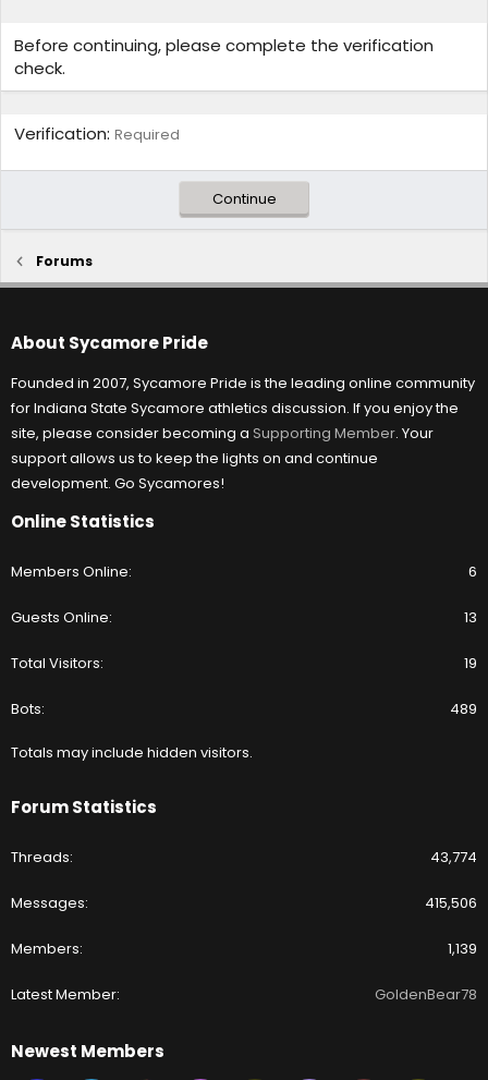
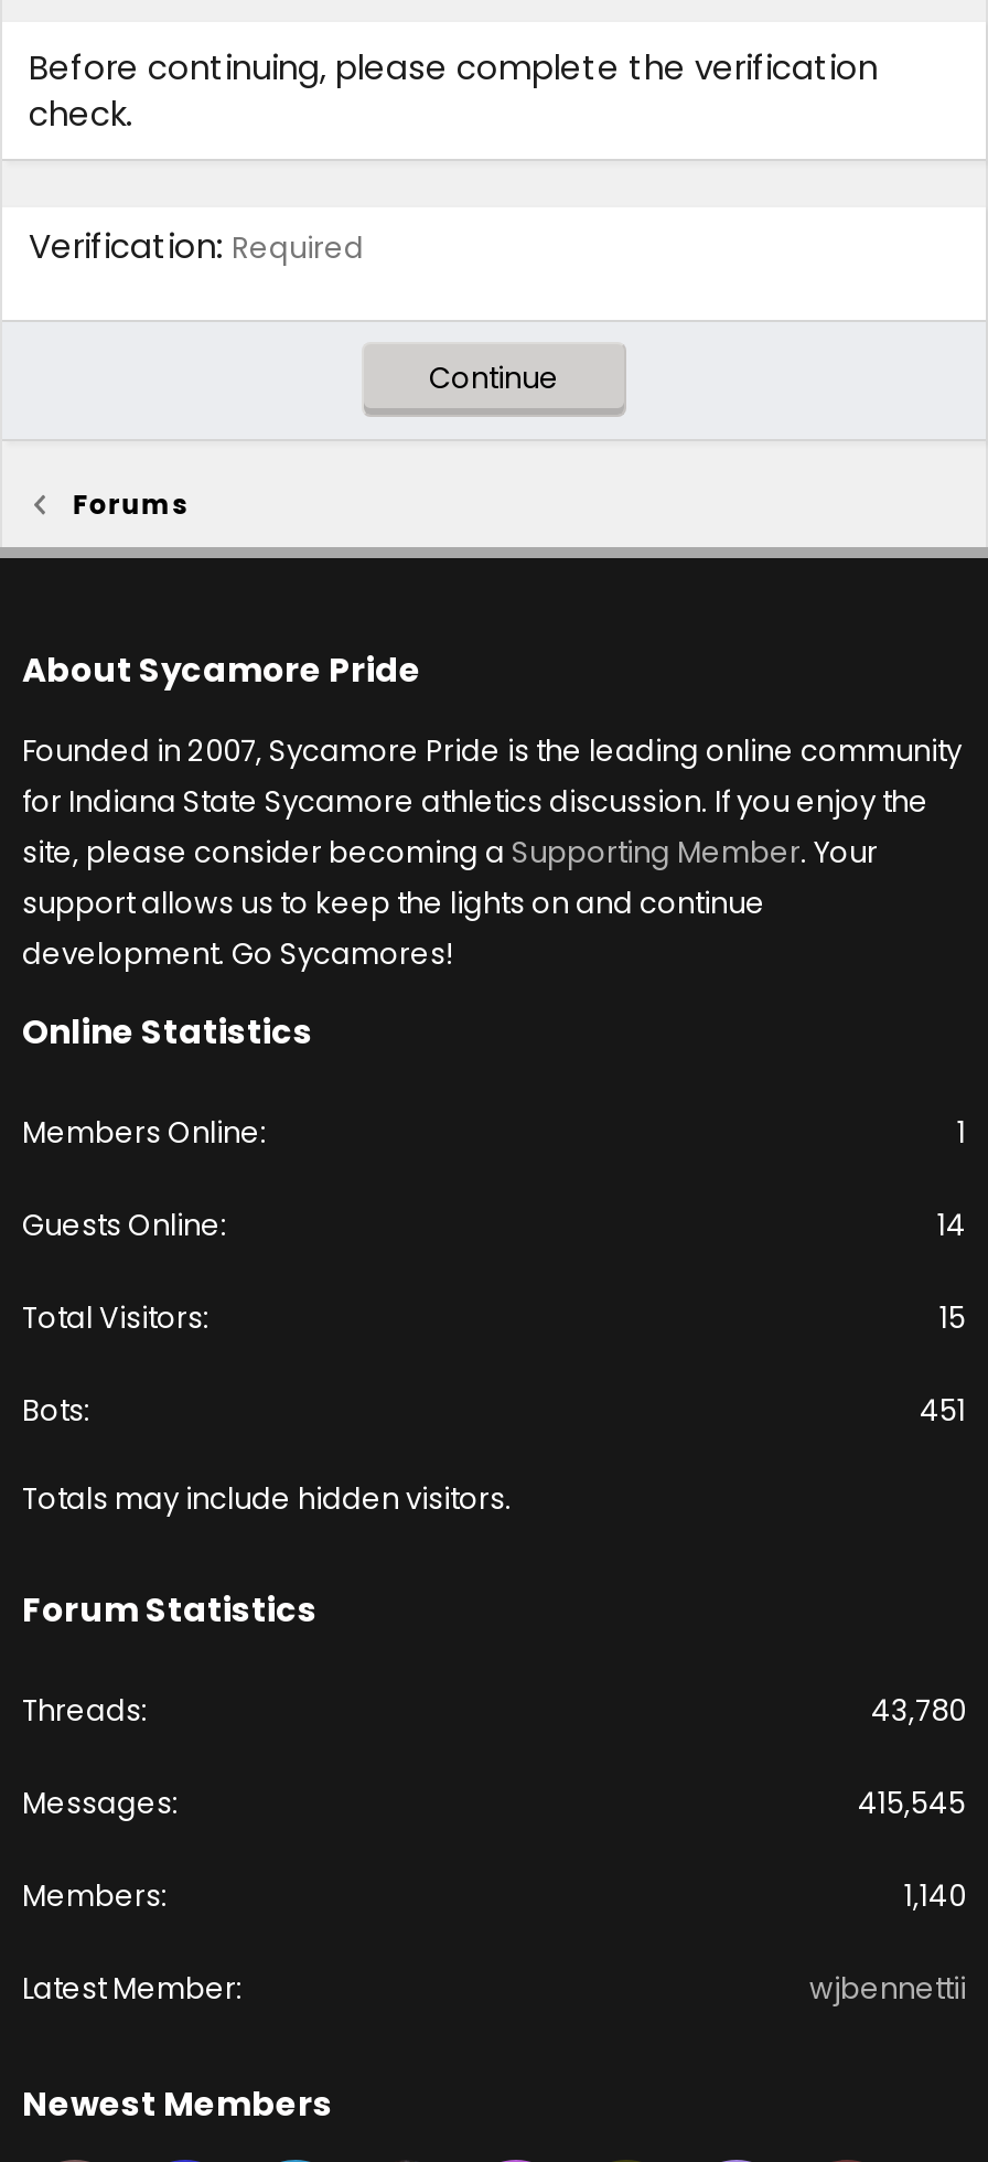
[468,561,477,582] 6 -> [957,1112,966,1154] 1
[464,607,477,628] 13 -> [937,1205,966,1246] 14
[464,653,477,674] 19 -> [939,1297,966,1339] 15
[450,699,477,719] 489 -> [920,1390,966,1432] 451
[430,847,477,867] 43,774 -> [871,1690,966,1732] 43,780
[425,893,477,913] 415,506 -> [858,1783,966,1824] 415,545
[448,938,477,959] 1,139 -> [904,1875,966,1917] 1,140
[375,984,477,1005] GoldenBear78 -> [809,1968,966,2010] wjbennettii

